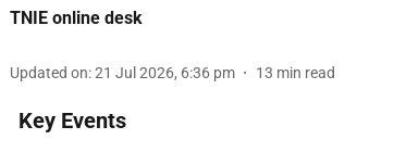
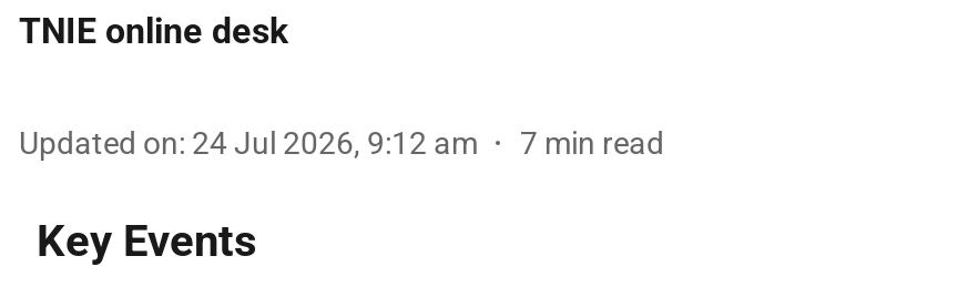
[10,64,235,82] Updated on: 21 Jul 2026, 6:36 pm -> [19,125,478,161] Updated on: 24 Jul 2026, 9:12 am
[256,64,335,82] 13 min read -> [520,125,664,161] 7 min read

